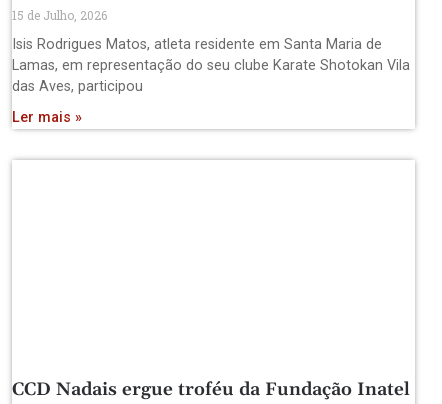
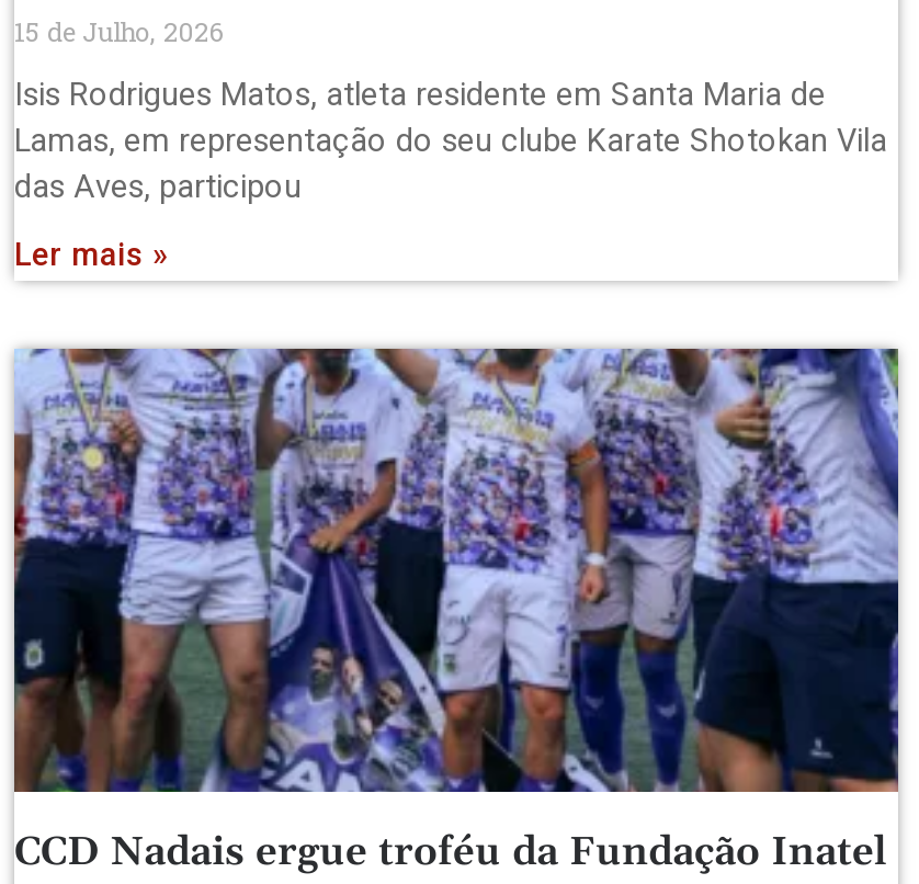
none -> [12,347,900,794] [image]

